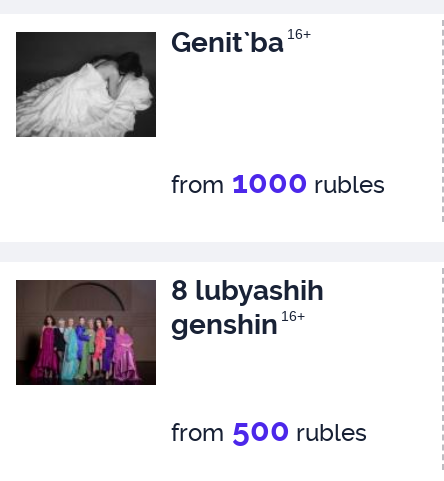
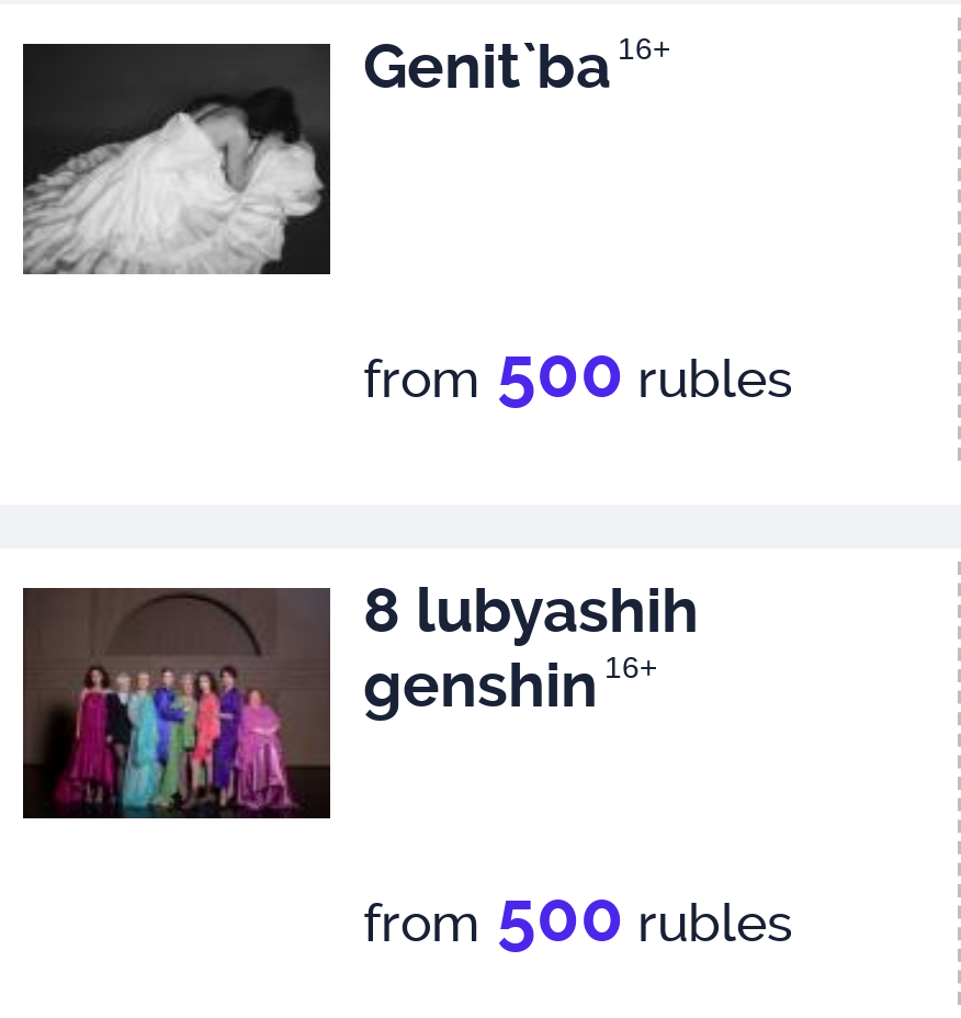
[171,163,385,200] from 1000 rubles -> [363,331,793,412] from 500 rubles

